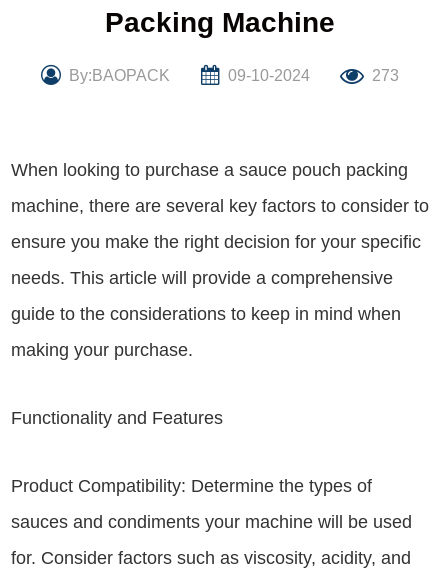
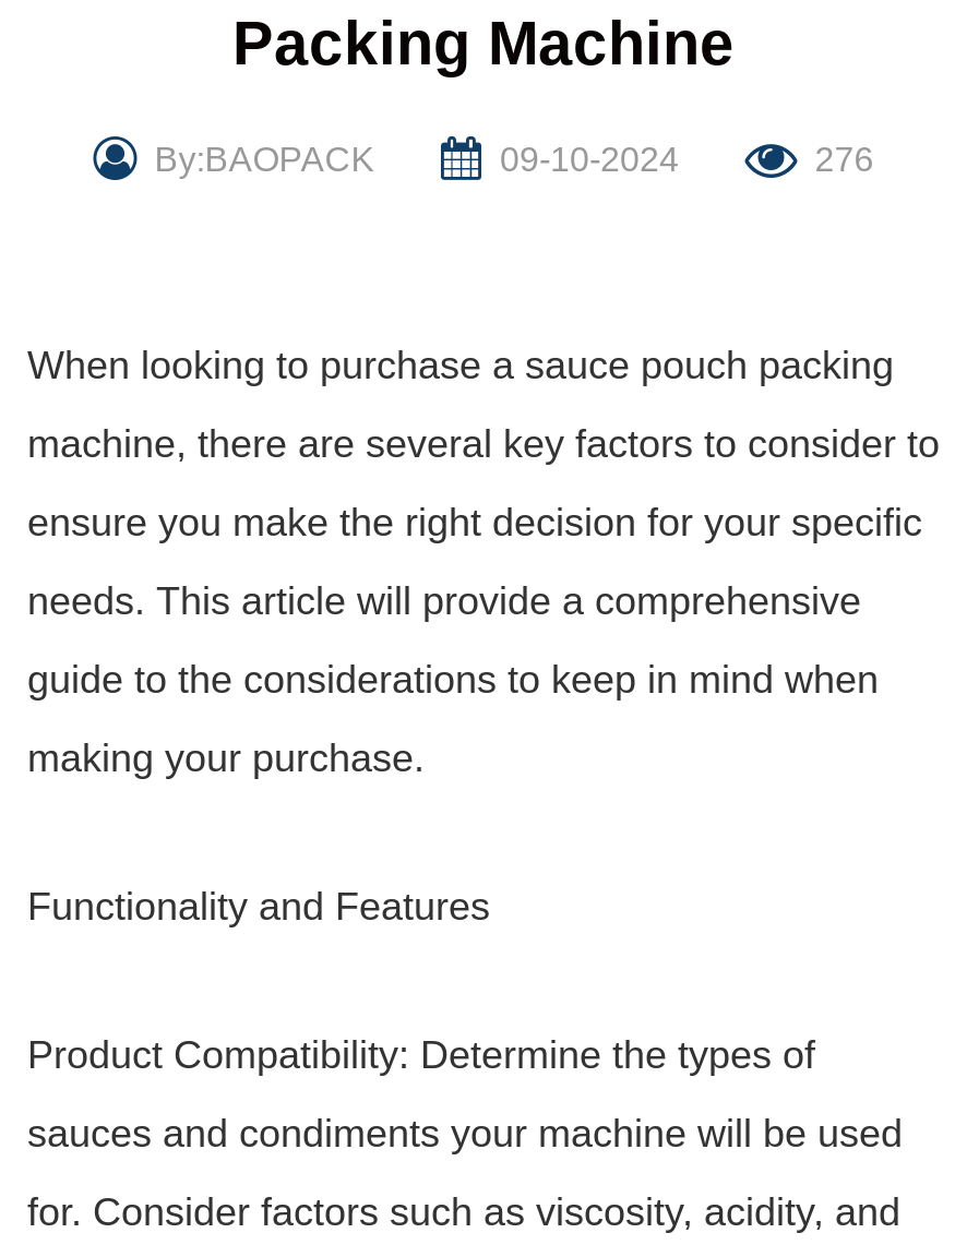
[372,67,399,84] 273 -> [815,141,874,178] 276

